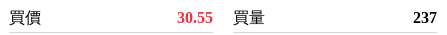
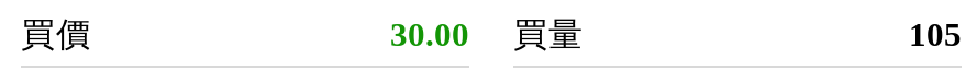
[177,9,265,26] 30.55 買量 -> [390,15,584,52] 30.00 買量
[413,9,437,26] 237 -> [909,15,962,52] 105

